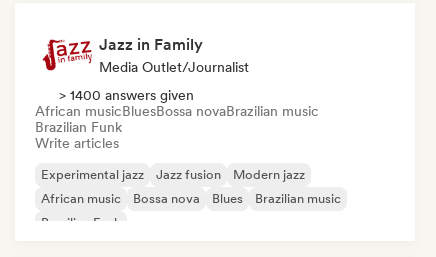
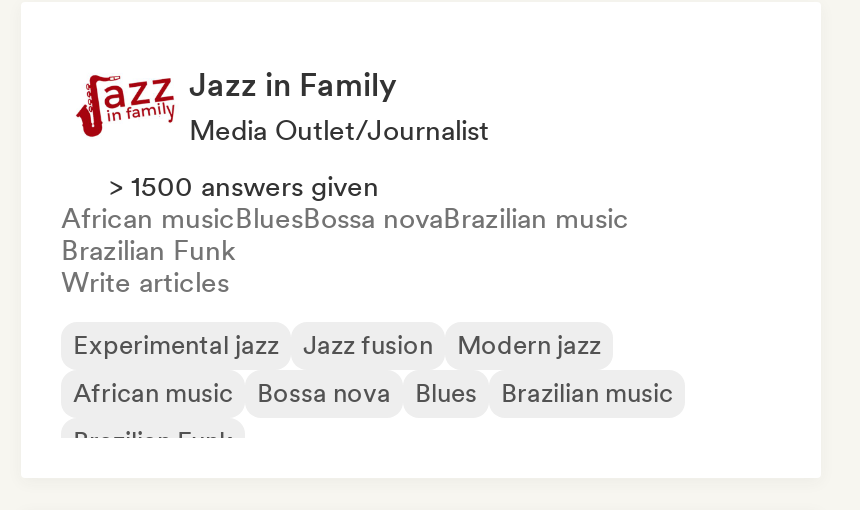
[59,87,194,103] > 1400 answers given -> [109,170,379,202] > 1500 answers given

